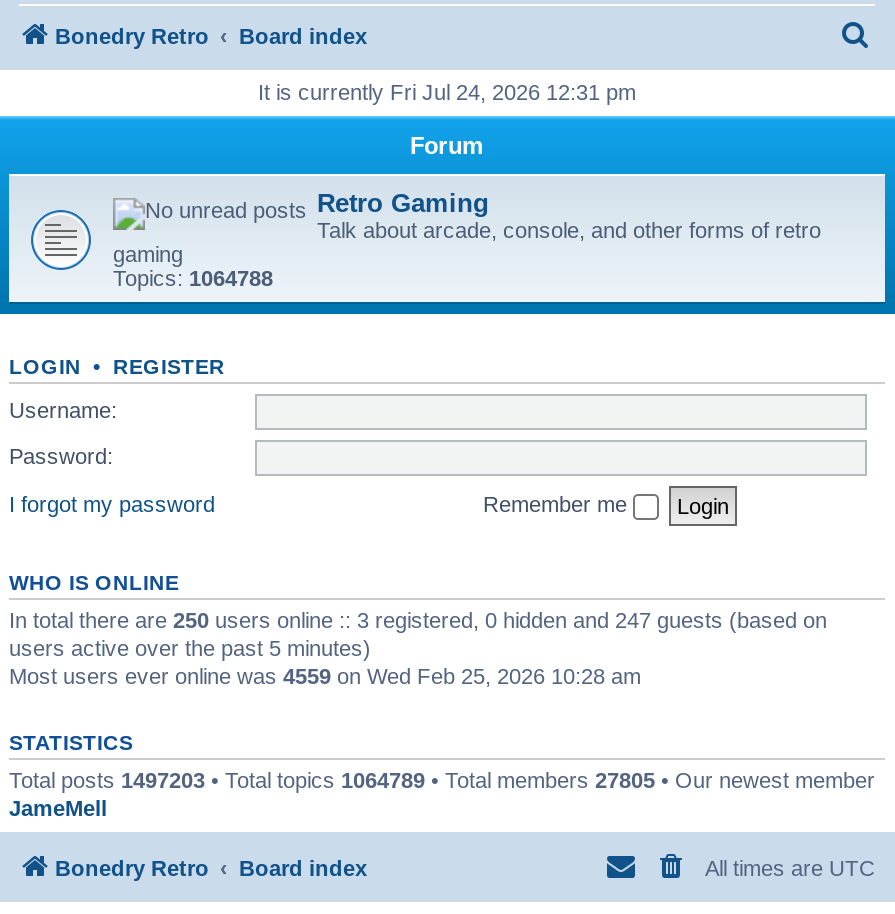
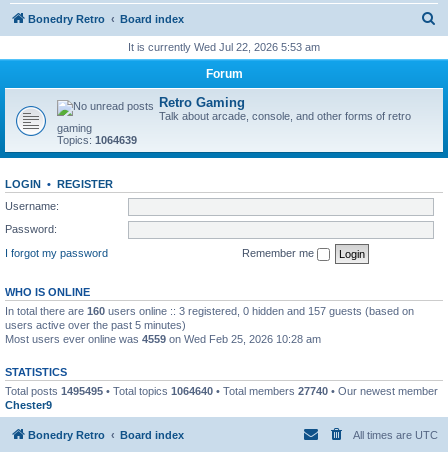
[258,80,636,104] It is currently Fri Jul 24, 2026 12:31 pm -> [128,41,320,53] It is currently Wed Jul 22, 2026 5:53 am
[113,266,273,290] Topics: 1064788 -> [57,134,137,146] Topics: 1064639
[9,607,827,631] In total there are 250 users online :: 3 registered, 0 hidden and 247 guests (based on -> [5,304,414,316] In total there are 160 users online :: 3 registered, 0 hidden and 157 guests (based on
[9,767,875,819] Total posts 1497203 • Total topics 1064789 • Total members 27805 • Our newest member | JameMell -> [5,384,438,410] Total posts 1495495 • Total topics 1064640 • Total members 27740 • Our newest member | Chester9

